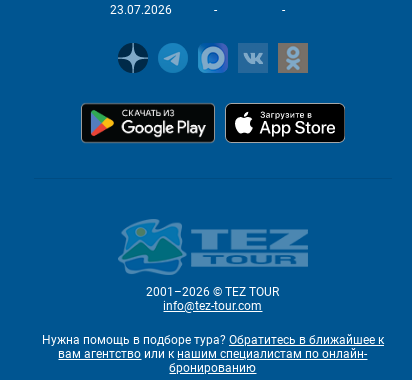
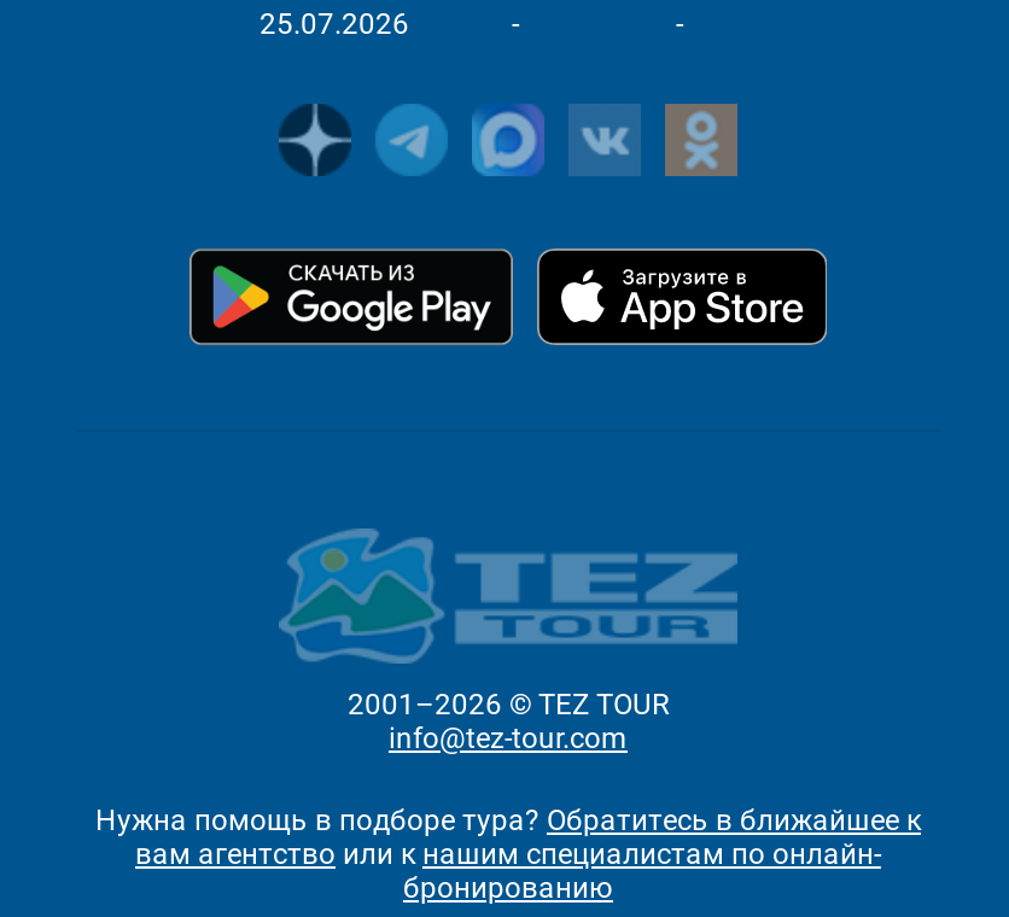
[110,3,172,17] 23.07.2026 -> [259,7,409,41] 25.07.2026

